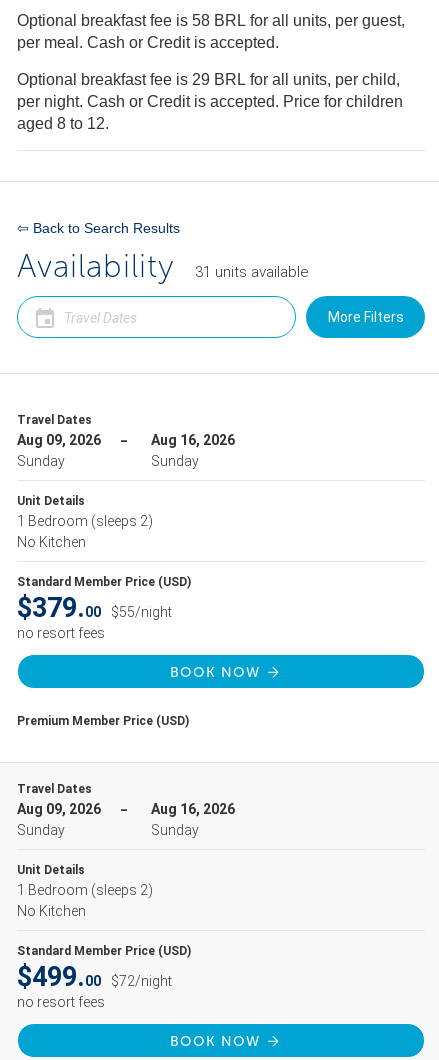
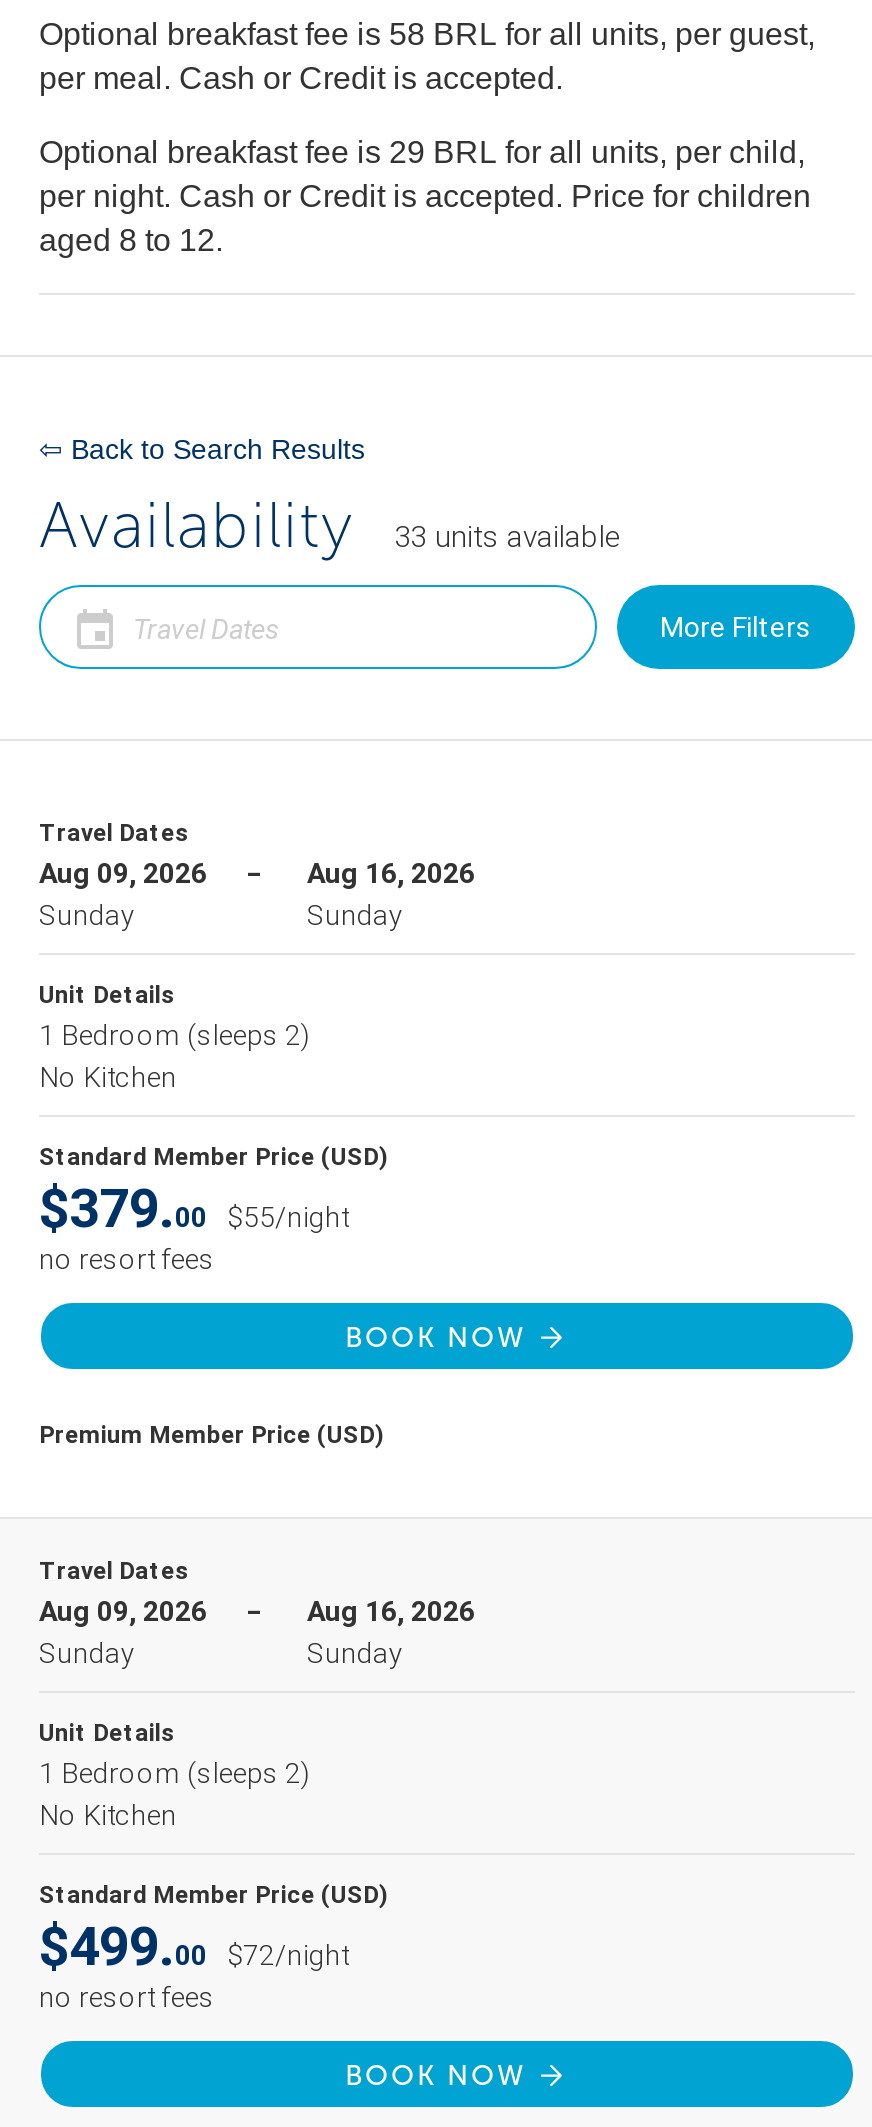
[195,263,309,281] 31 units available -> [395,519,623,555] 33 units available

